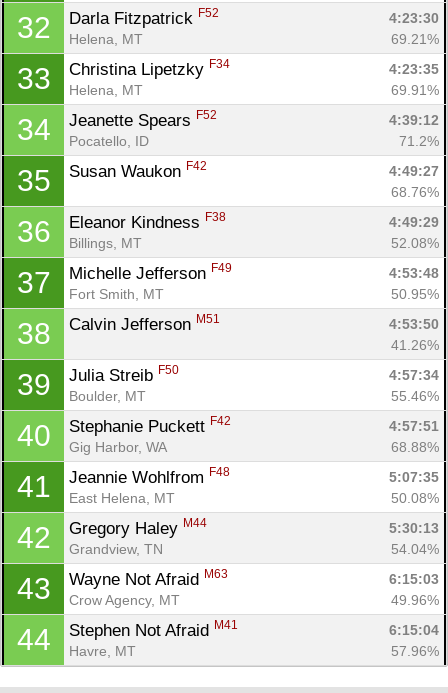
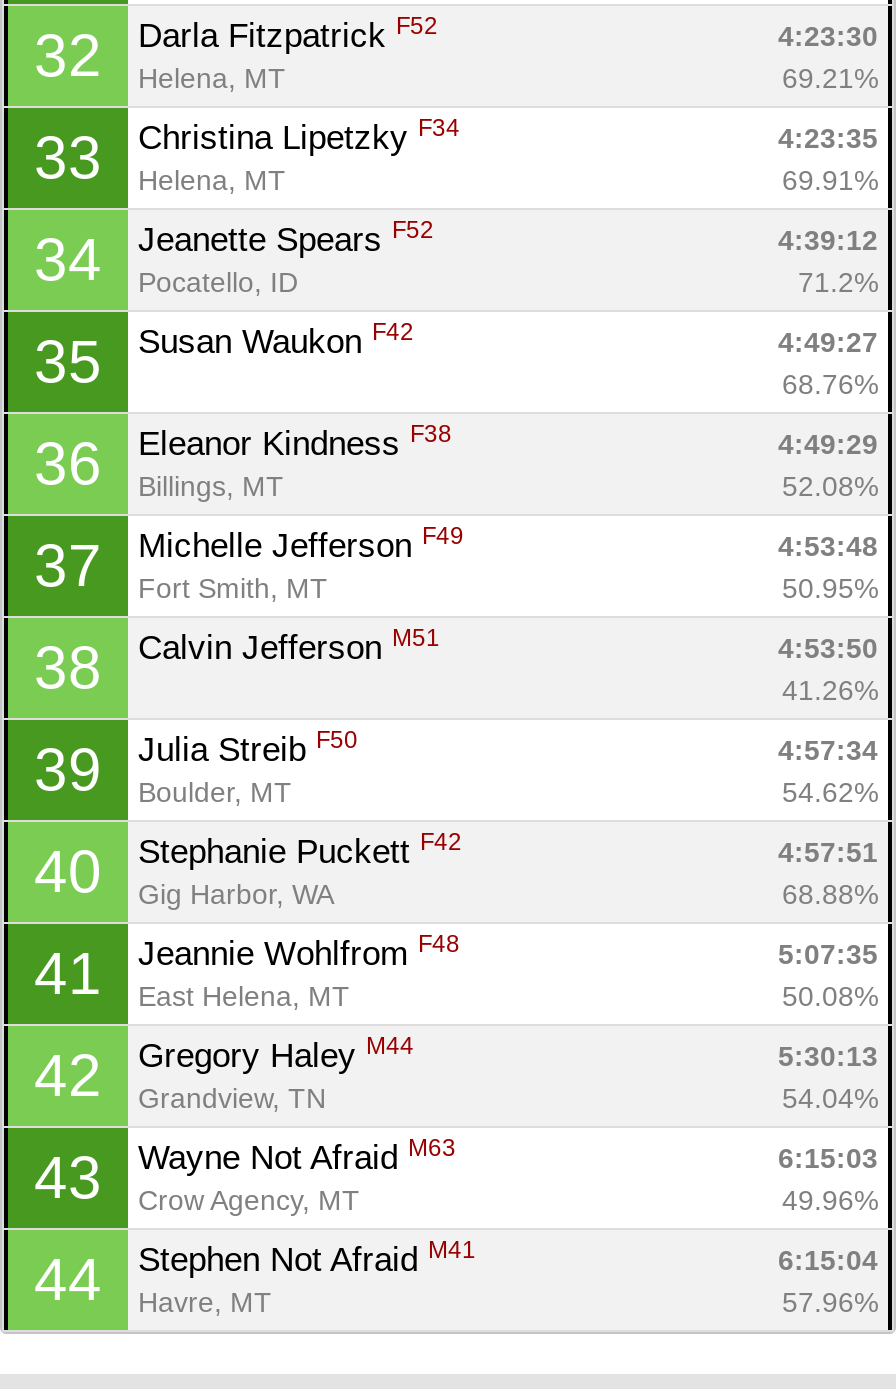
[391,388,439,404] 55.46% -> [782,776,878,808] 54.62%

